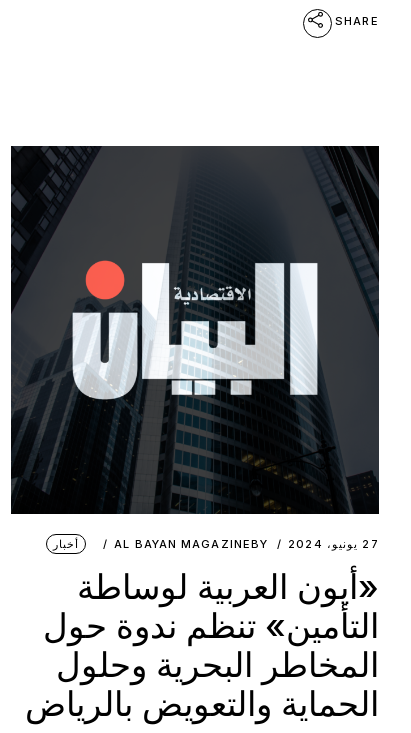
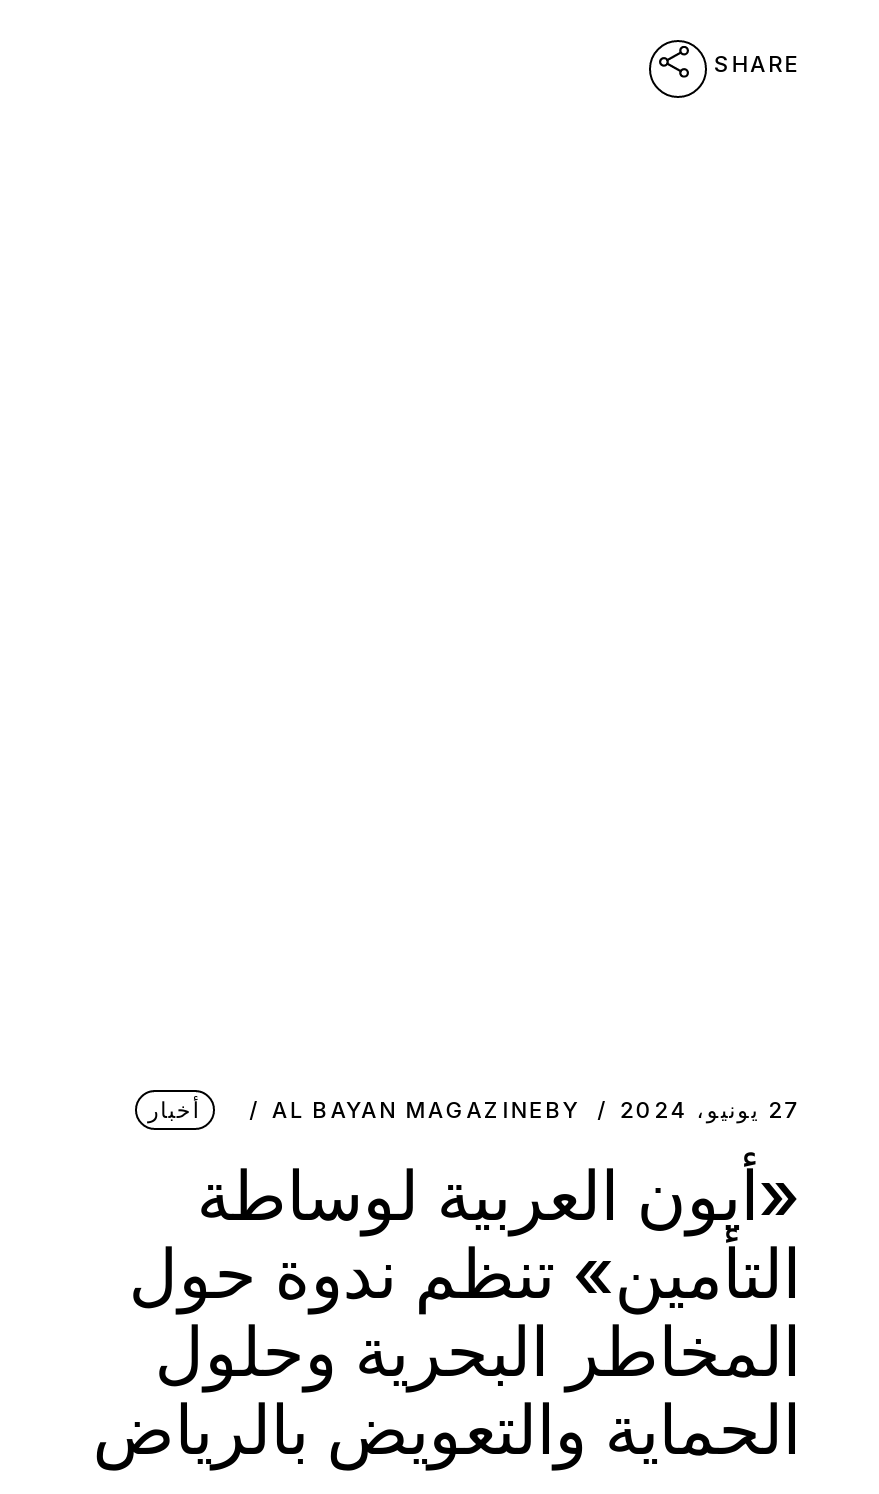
[10,145,380,515] [image] -> none

